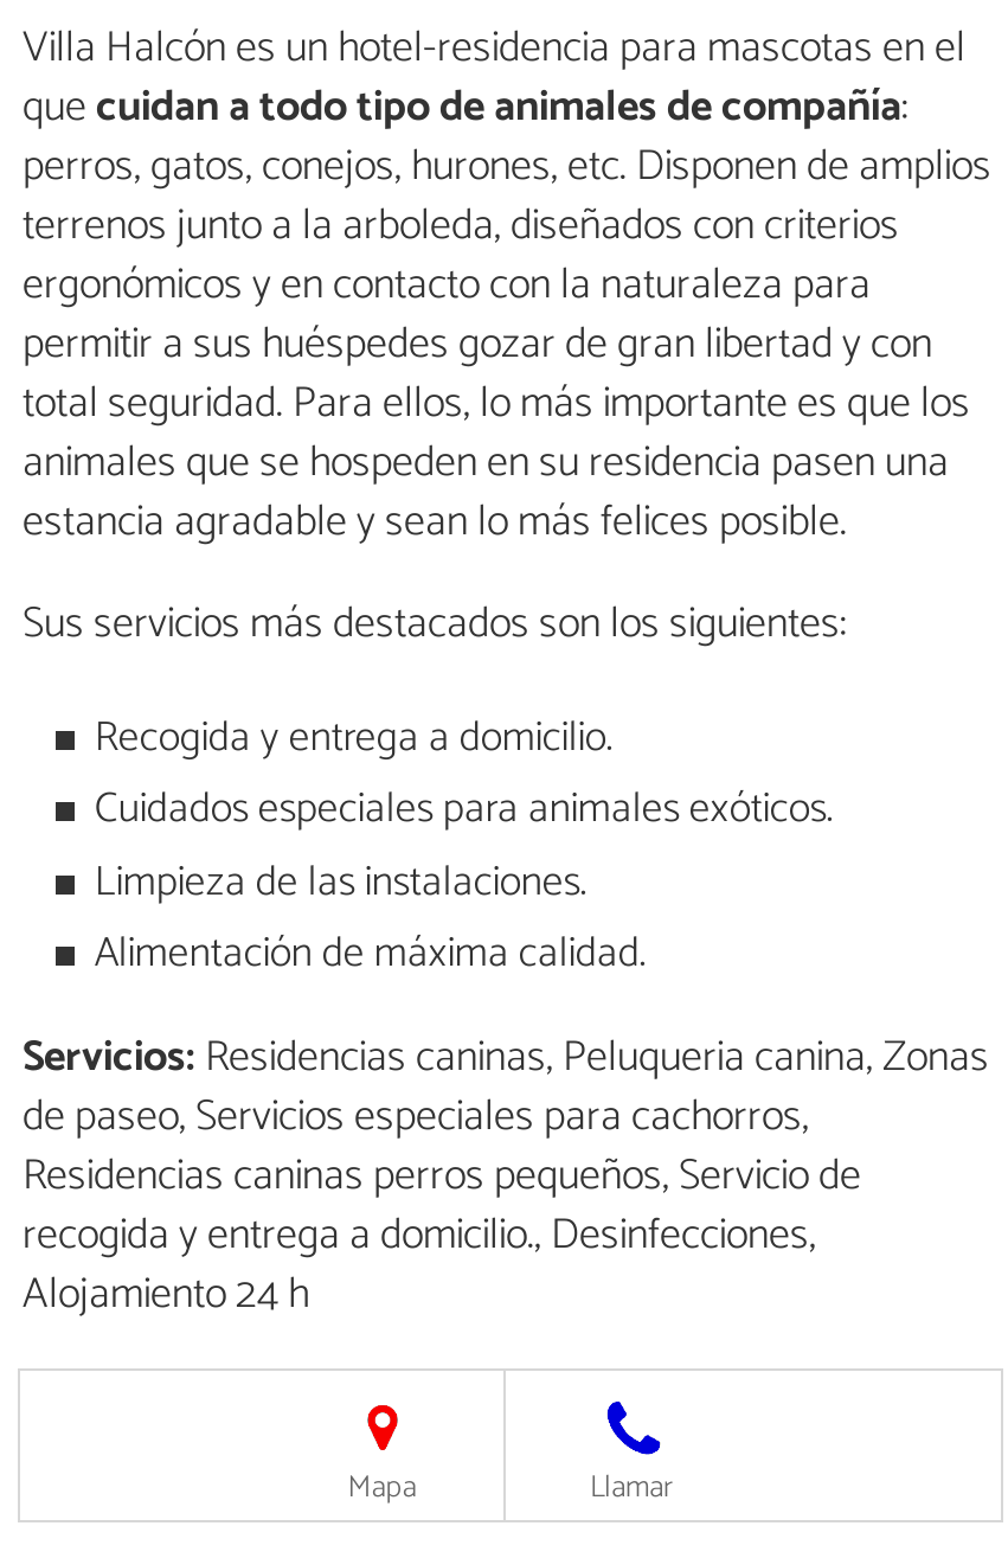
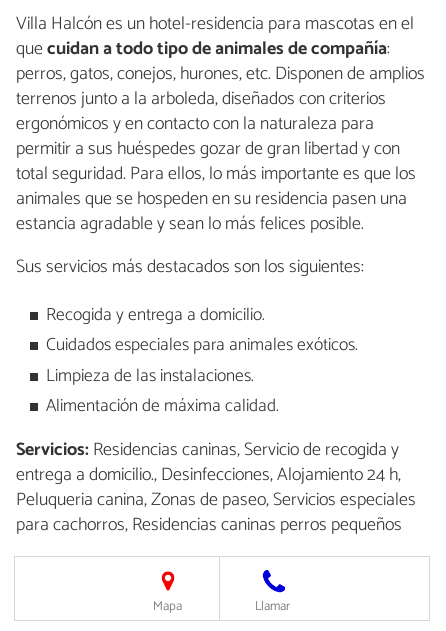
[23,1021,989,1329] Servicios: Residencias caninas, Peluqueria canina, Zonas | de paseo, Servicios especiales para cachorros, | Residencias caninas perros pequeños, Servicio de | recogida y entrega a domicilio., Desinfecciones, | Alojamiento 24 h -> [16,434,416,539] Servicios: Residencias caninas, Servicio de recogida y | entrega a domicilio., Desinfecciones, Alojamiento 24 h, | Peluqueria canina, Zonas de paseo, Servicios especiales | para cachorros, Residencias caninas perros pequeños

